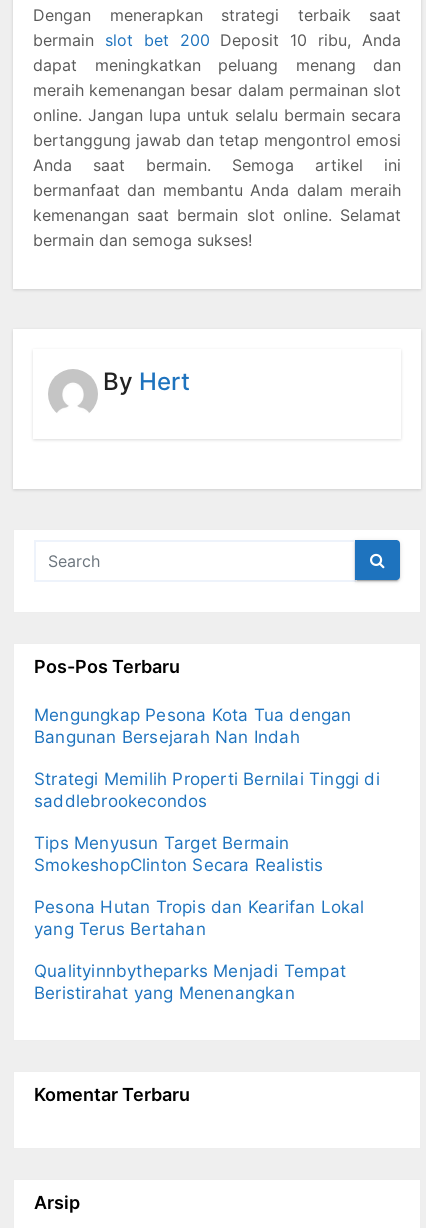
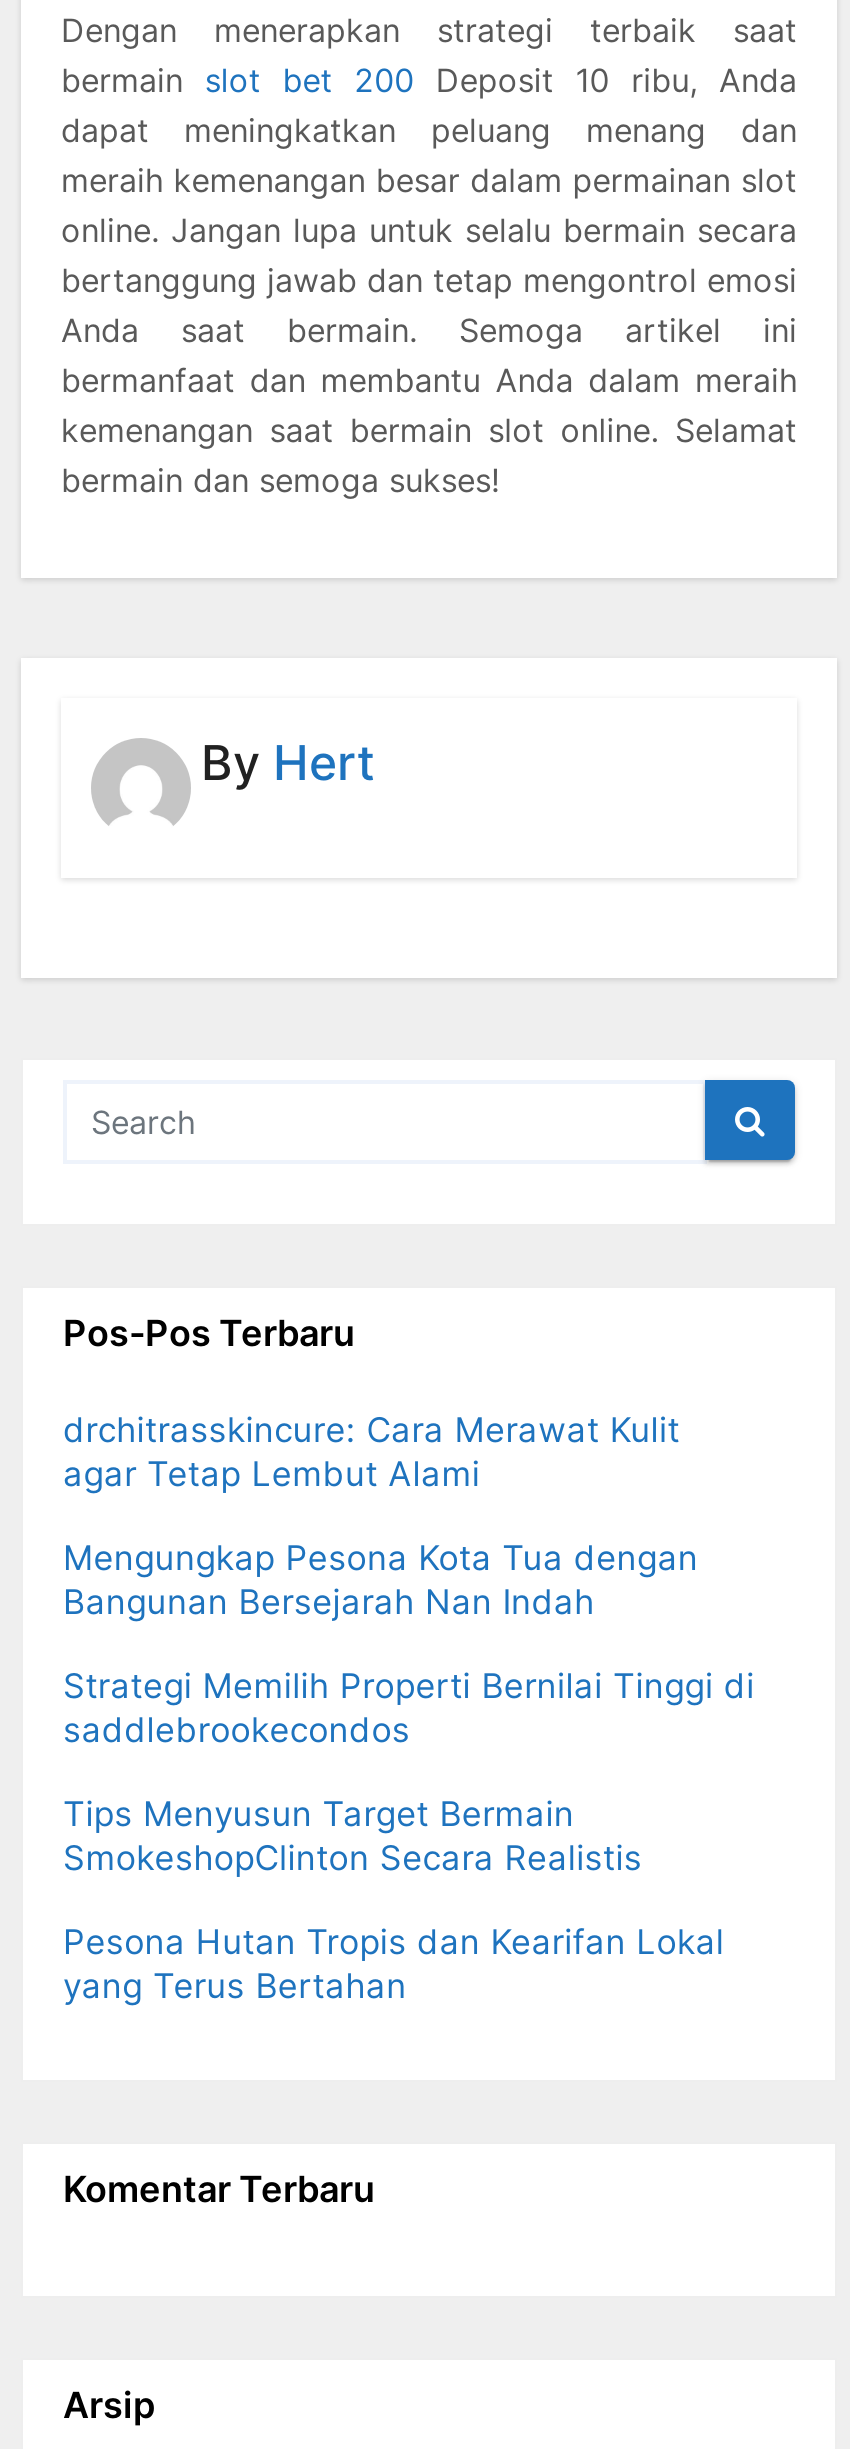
none -> [63,1410,680,1494] drchitrasskincure: Cara Merawat Kulit | agar Tetap Lembut Alami
moved [34,705,380,939] -> [63,1538,755,2006]: Mengungkap Pesona Kota Tua dengan | Bangunan Bersejarah Nan Indah | Strategi Memilih Properti Bernilai Tinggi di | saddlebrookecondos | Tips Menyusun Target Bermain | SmokeshopClinton Secara Realistis | Pesona Hutan Tropis dan Kearifan Lokal | yang Terus Bertahan
[34,961,346,1003] Qualityinnbytheparks Menjadi Tempat | Beristirahat yang Menenangkan -> none

